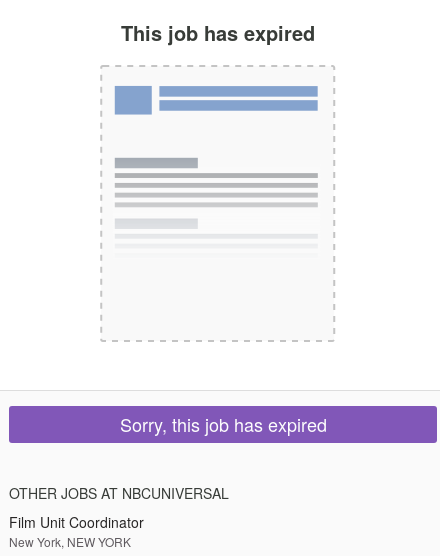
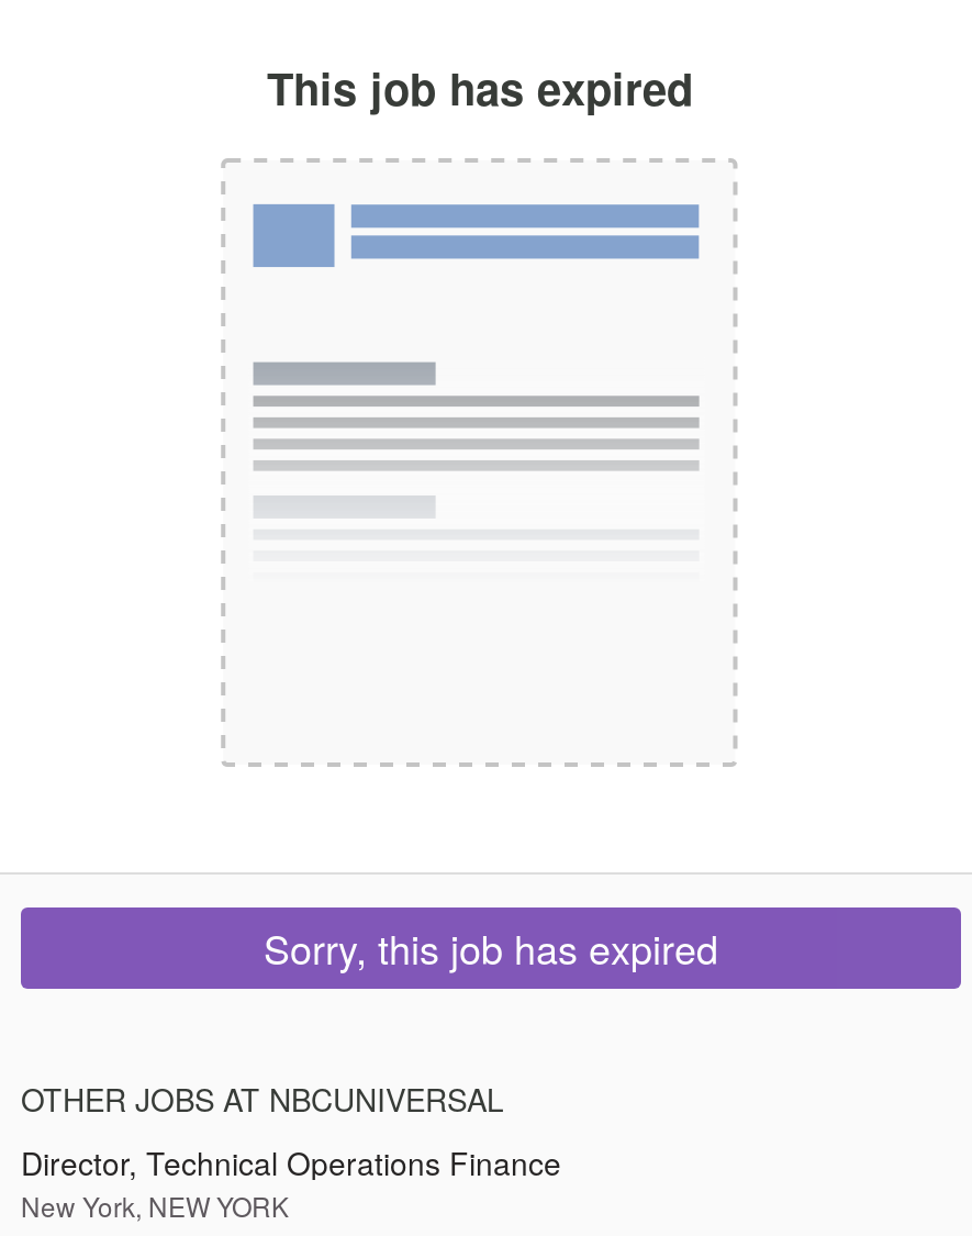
[9,512,144,532] Film Unit Coordinator -> [21,1140,561,1184] Director, Technical Operations Finance

